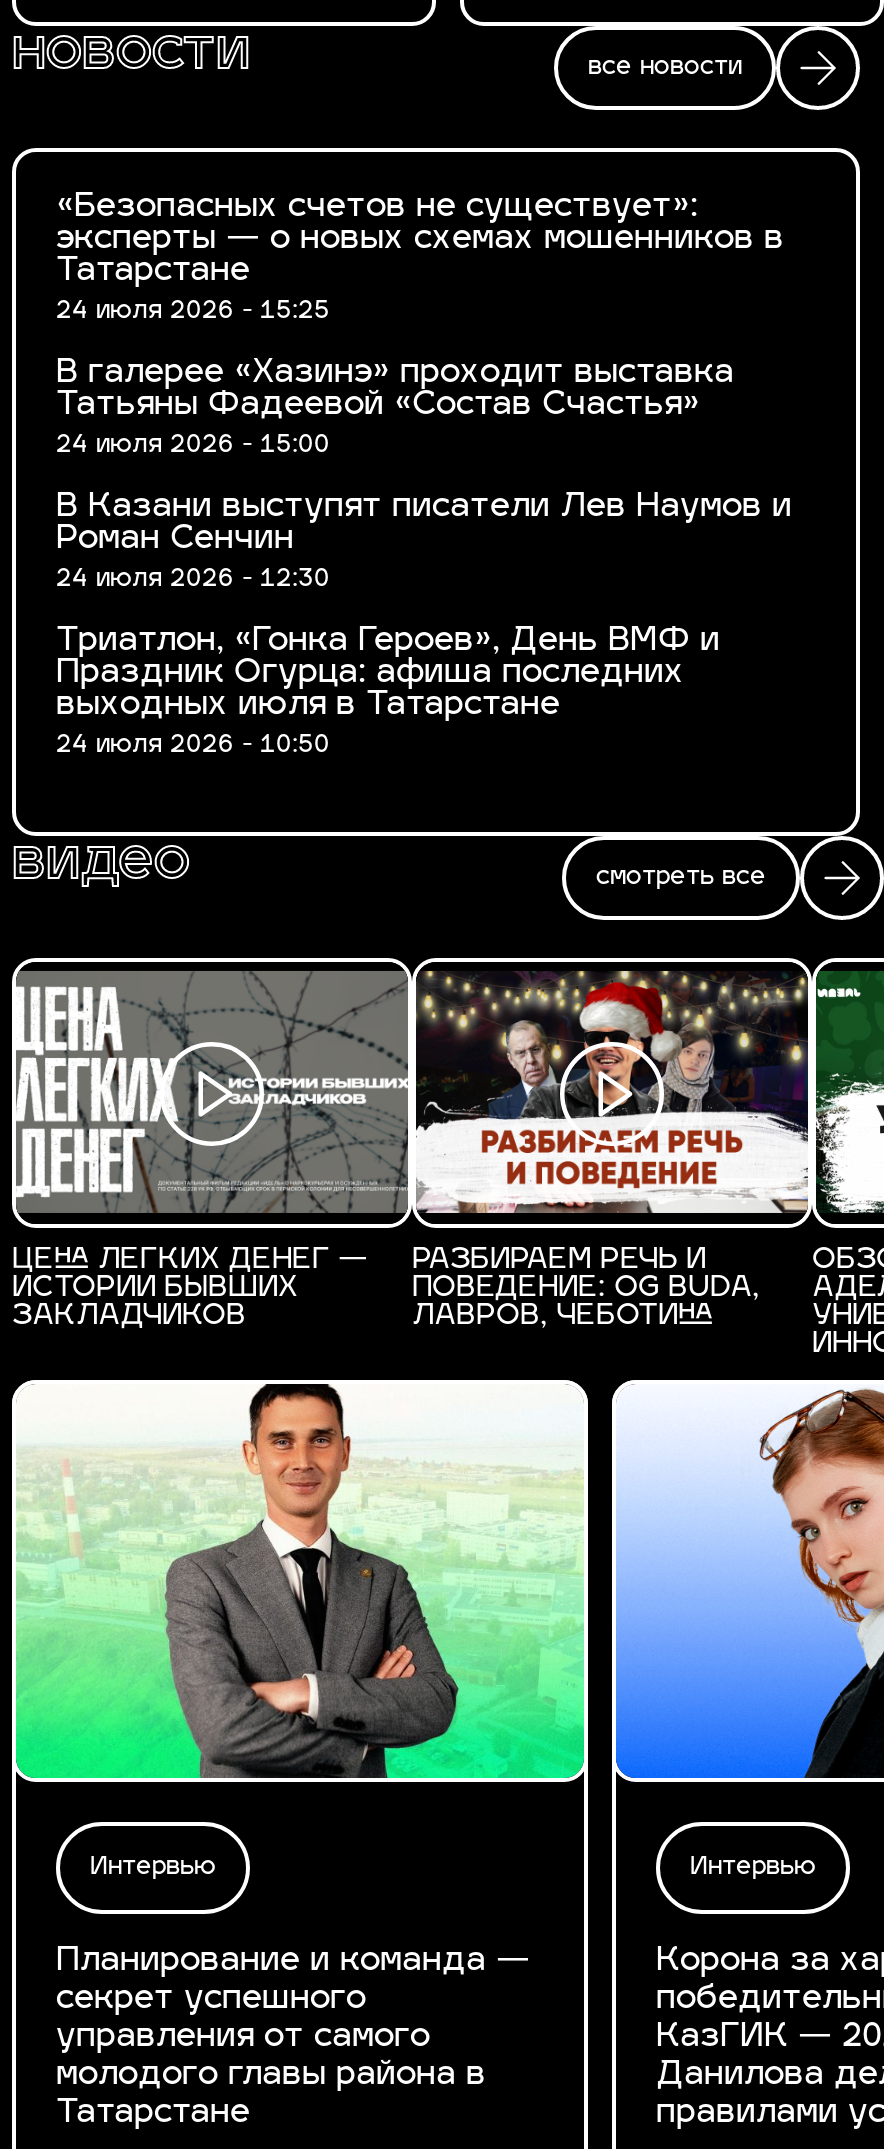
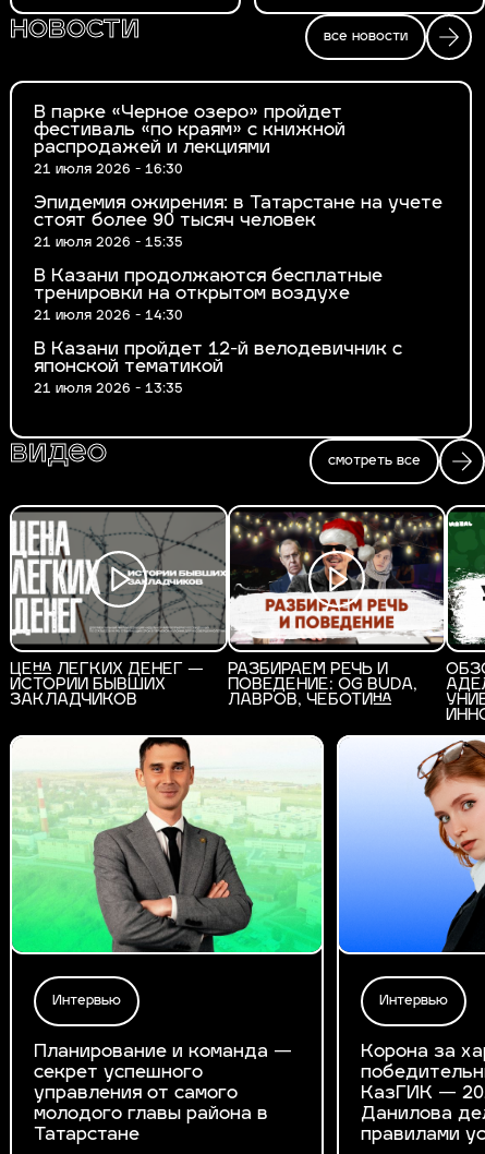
[56,192,784,324] «Безопасных счетов не существует»: | эксперты — о новых схемах мошенников в | Татарстане | 24 июля 2026 - 15:25 -> [34,105,345,177] В парке «Черное озеро» пройдет | фестиваль «по краям» с книжной | распродажей и лекциями | 21 июля 2026 - 16:30
[56,358,734,458] В галерее «Хазинэ» проходит выставка | Татьяны Фадеевой «Состав Счастья» | 24 июля 2026 - 15:00 -> [34,195,442,250] Эпидемия ожирения: в Татарстане на учете | стоят более 90 тысяч человек | 21 июля 2026 - 15:35
[56,492,792,592] В Казани выступят писатели Лев Наумов и | Роман Сенчин | 24 июля 2026 - 12:30 -> [34,268,383,323] В Казани продолжаются бесплатные | тренировки на открытом воздухе | 21 июля 2026 - 14:30
[56,626,720,758] Триатлон, «Гонка Героев», День ВМФ и | Праздник Огурца: афиша последних | выходных июля в Татарстане | 24 июля 2026 - 10:50 -> [34,341,402,396] В Казани пройдет 12-й велодевичник с | японской тематикой | 21 июля 2026 - 13:35

